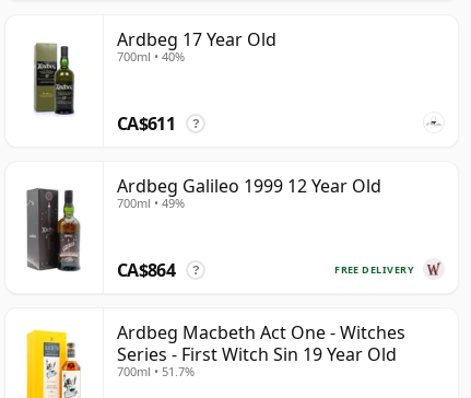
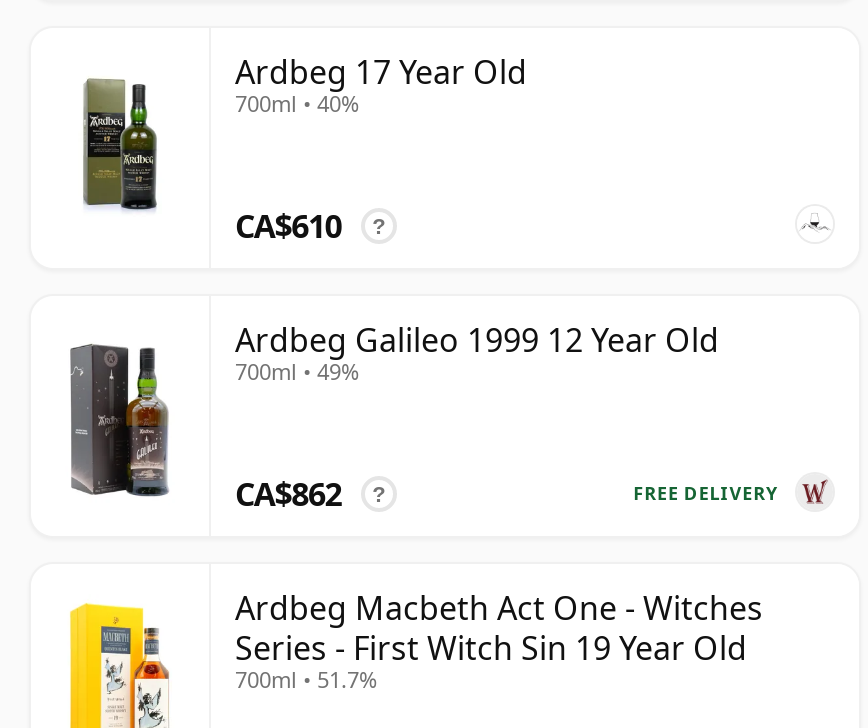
[117,112,175,136] CA$611 -> [235,204,341,248] CA$610
[117,258,175,282] CA$864 -> [235,472,341,516] CA$862

